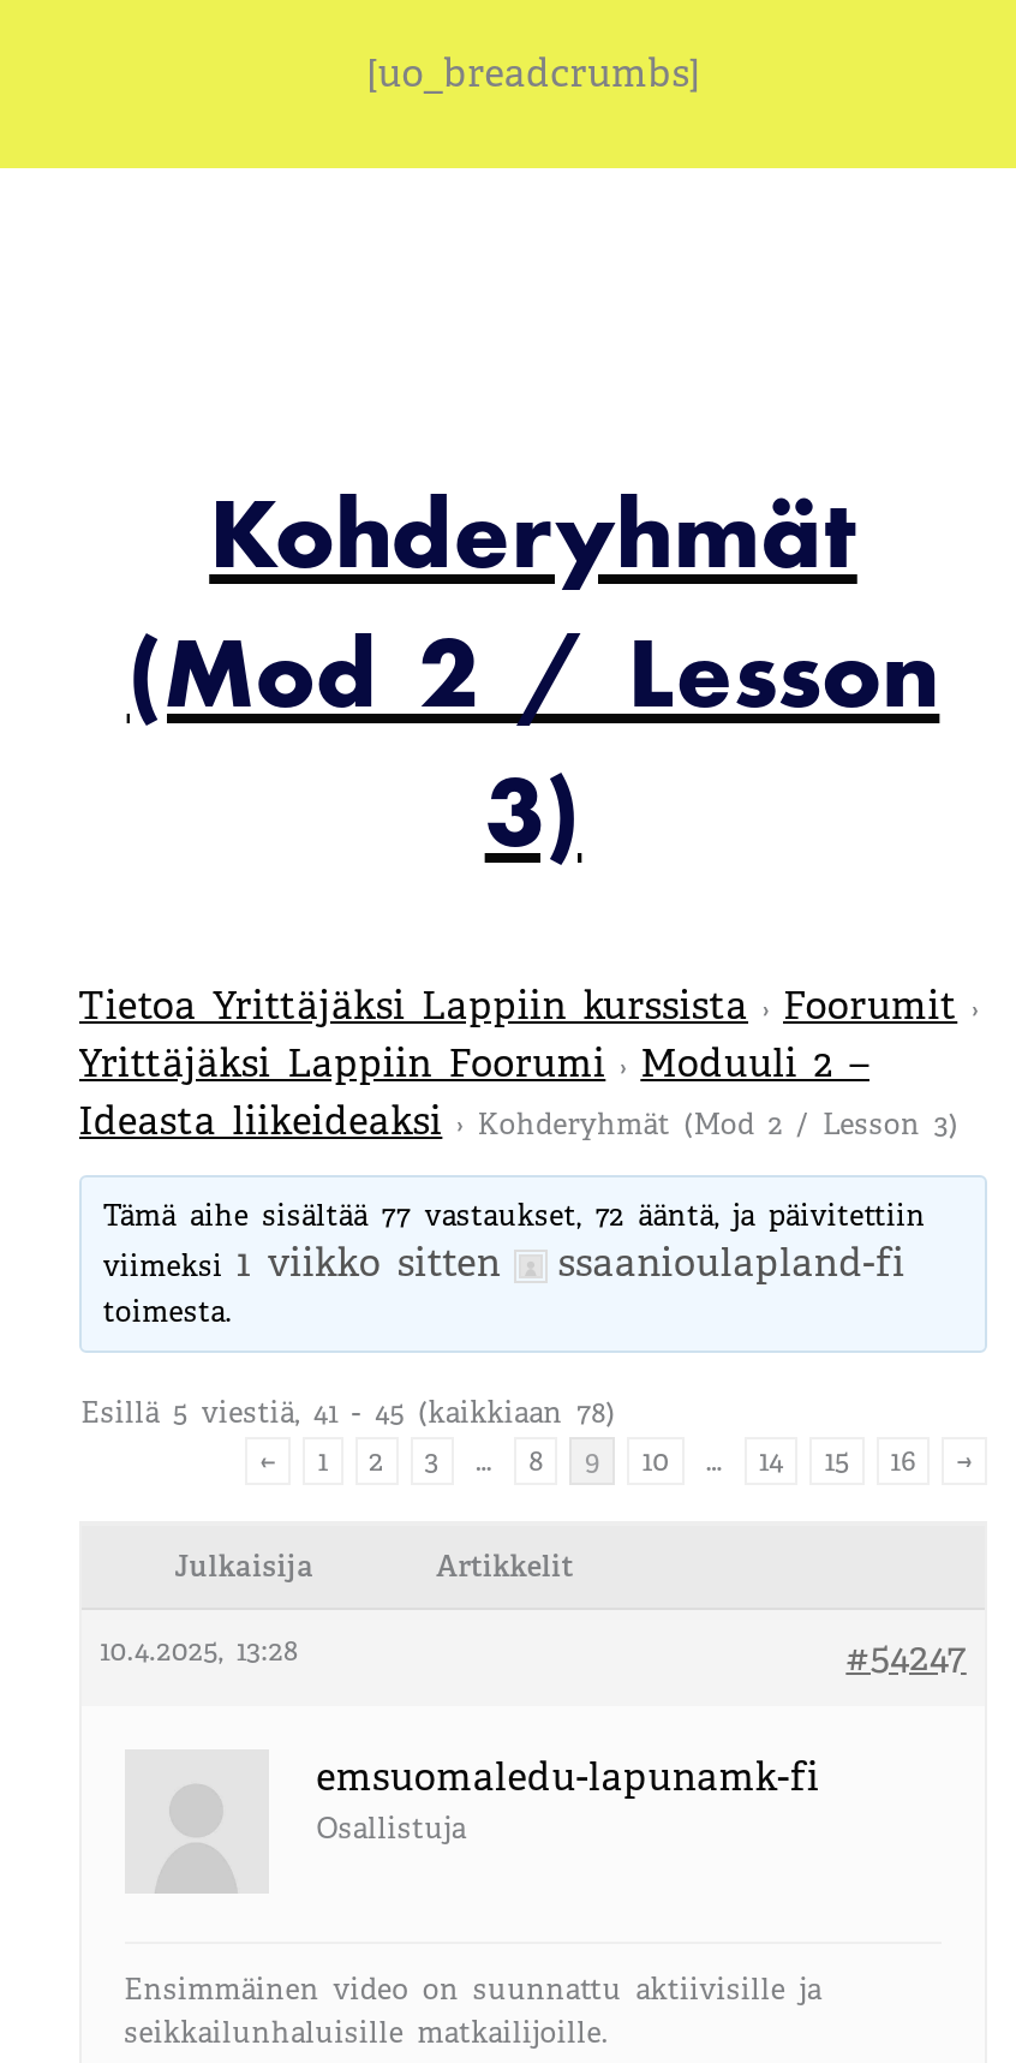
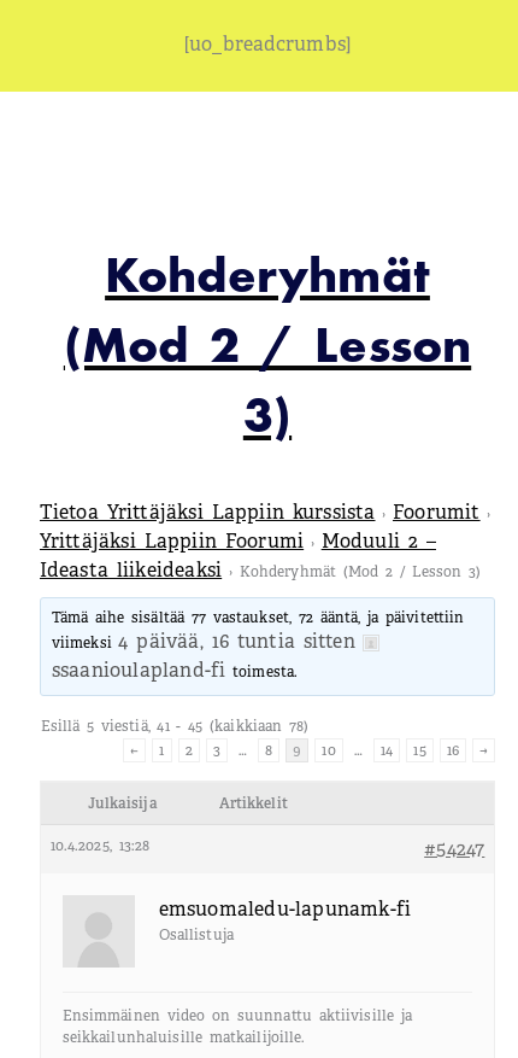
[103,1238,905,1332] viimeksi 1 viikko sitten | ssaanioulapland-fi | toimesta. -> [52,629,355,683] viimeksi 4 päivää, 16 tuntia sitten | ssaanioulapland-fi toimesta.

